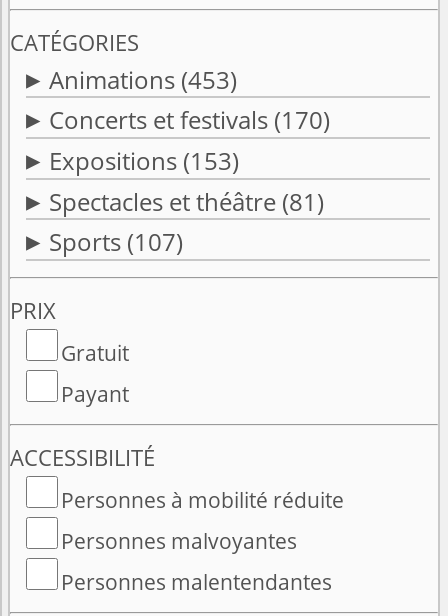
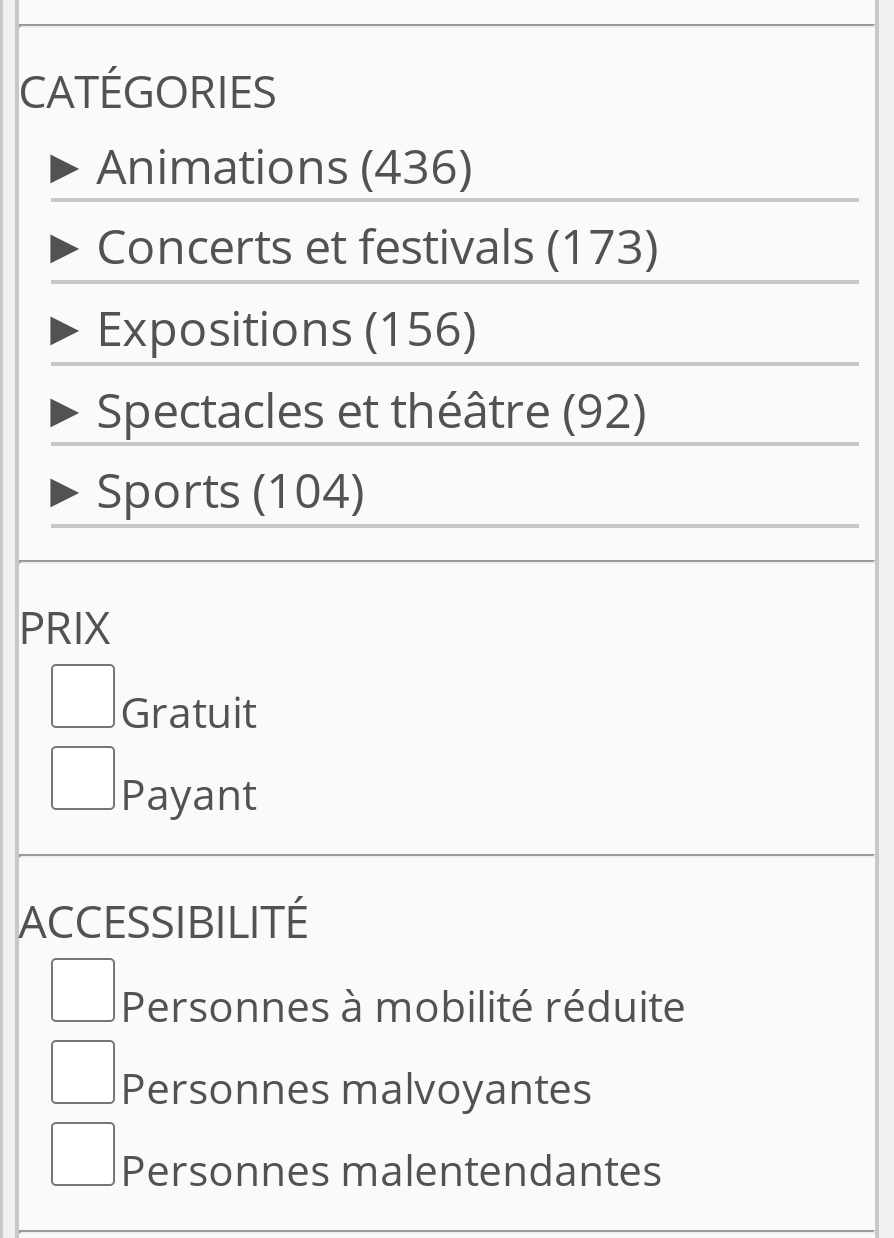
[49,63,237,96] Animations (453) -> [96,132,472,198] Animations (436)
[49,103,330,136] Concerts et festivals (170) -> [96,213,658,279] Concerts et festivals (173)
[49,144,239,177] Expositions (153) -> [96,294,476,360] Expositions (156)
[49,185,324,218] Spectacles et théâtre (81) -> [96,375,646,441] Spectacles et théâtre (92)
[49,225,183,258] Sports (107) -> [96,456,364,522] Sports (104)

